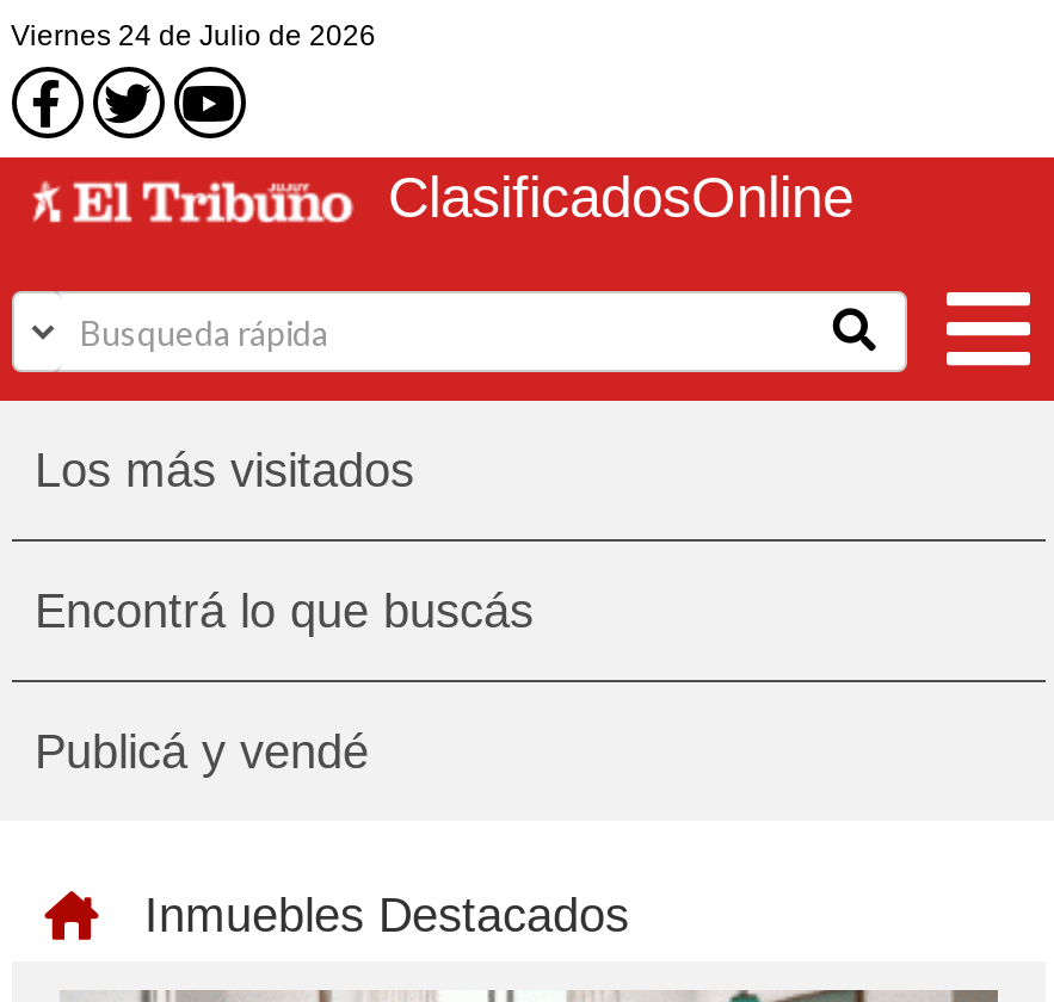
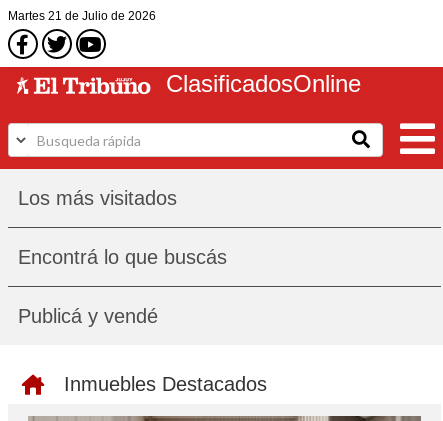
[11,19,376,52] Viernes 24 de Julio de 2026 -> [7,9,155,23] Martes 21 de Julio de 2026

